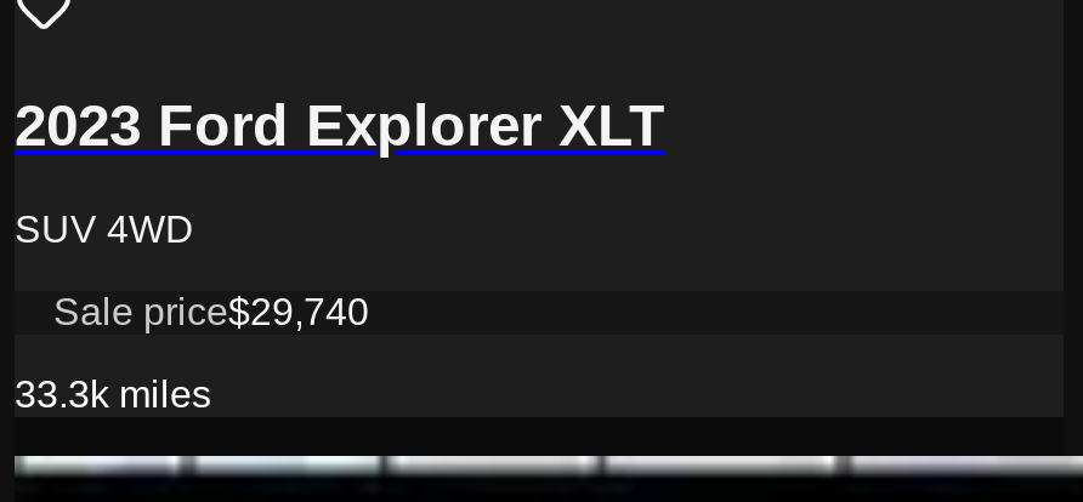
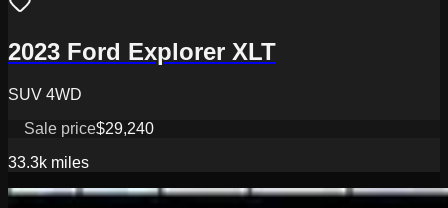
[53,291,369,332] Sale price$29,740 -> [24,120,154,137] Sale price$29,240

